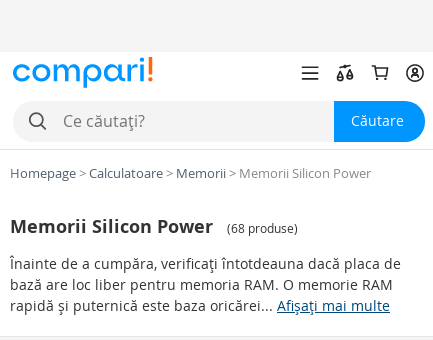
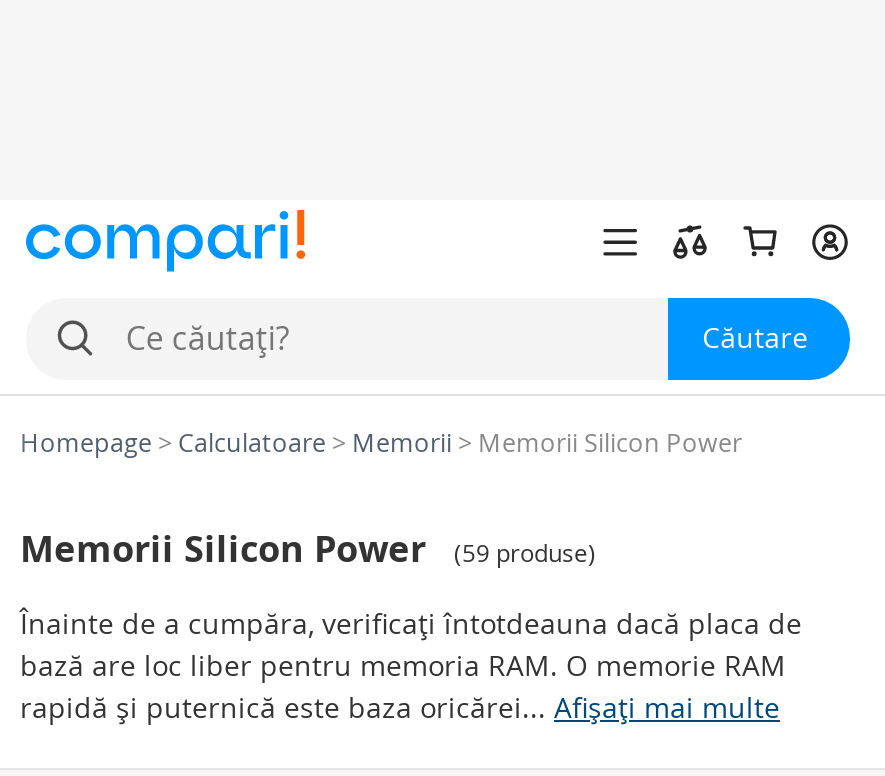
[10,213,298,238] Memorii Silicon Power (68 produse) -> [20,523,596,573] Memorii Silicon Power (59 produse)

